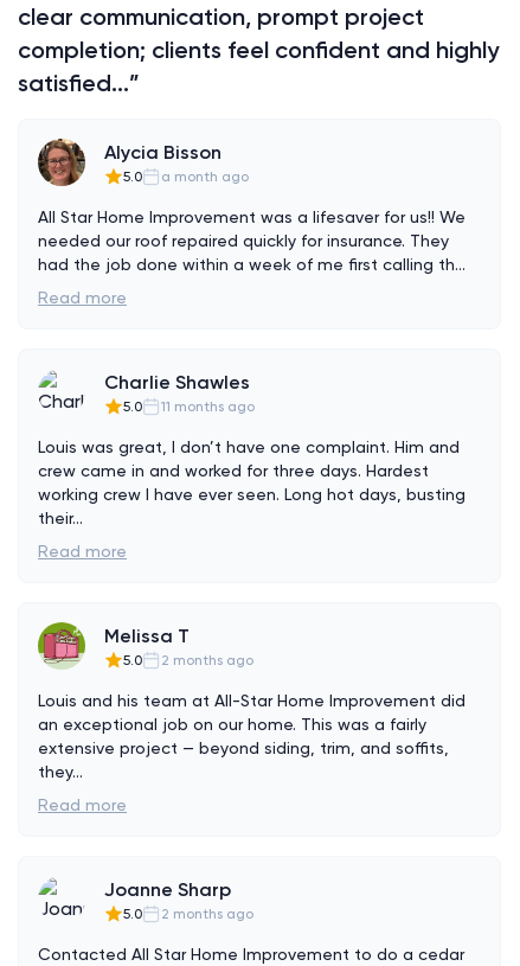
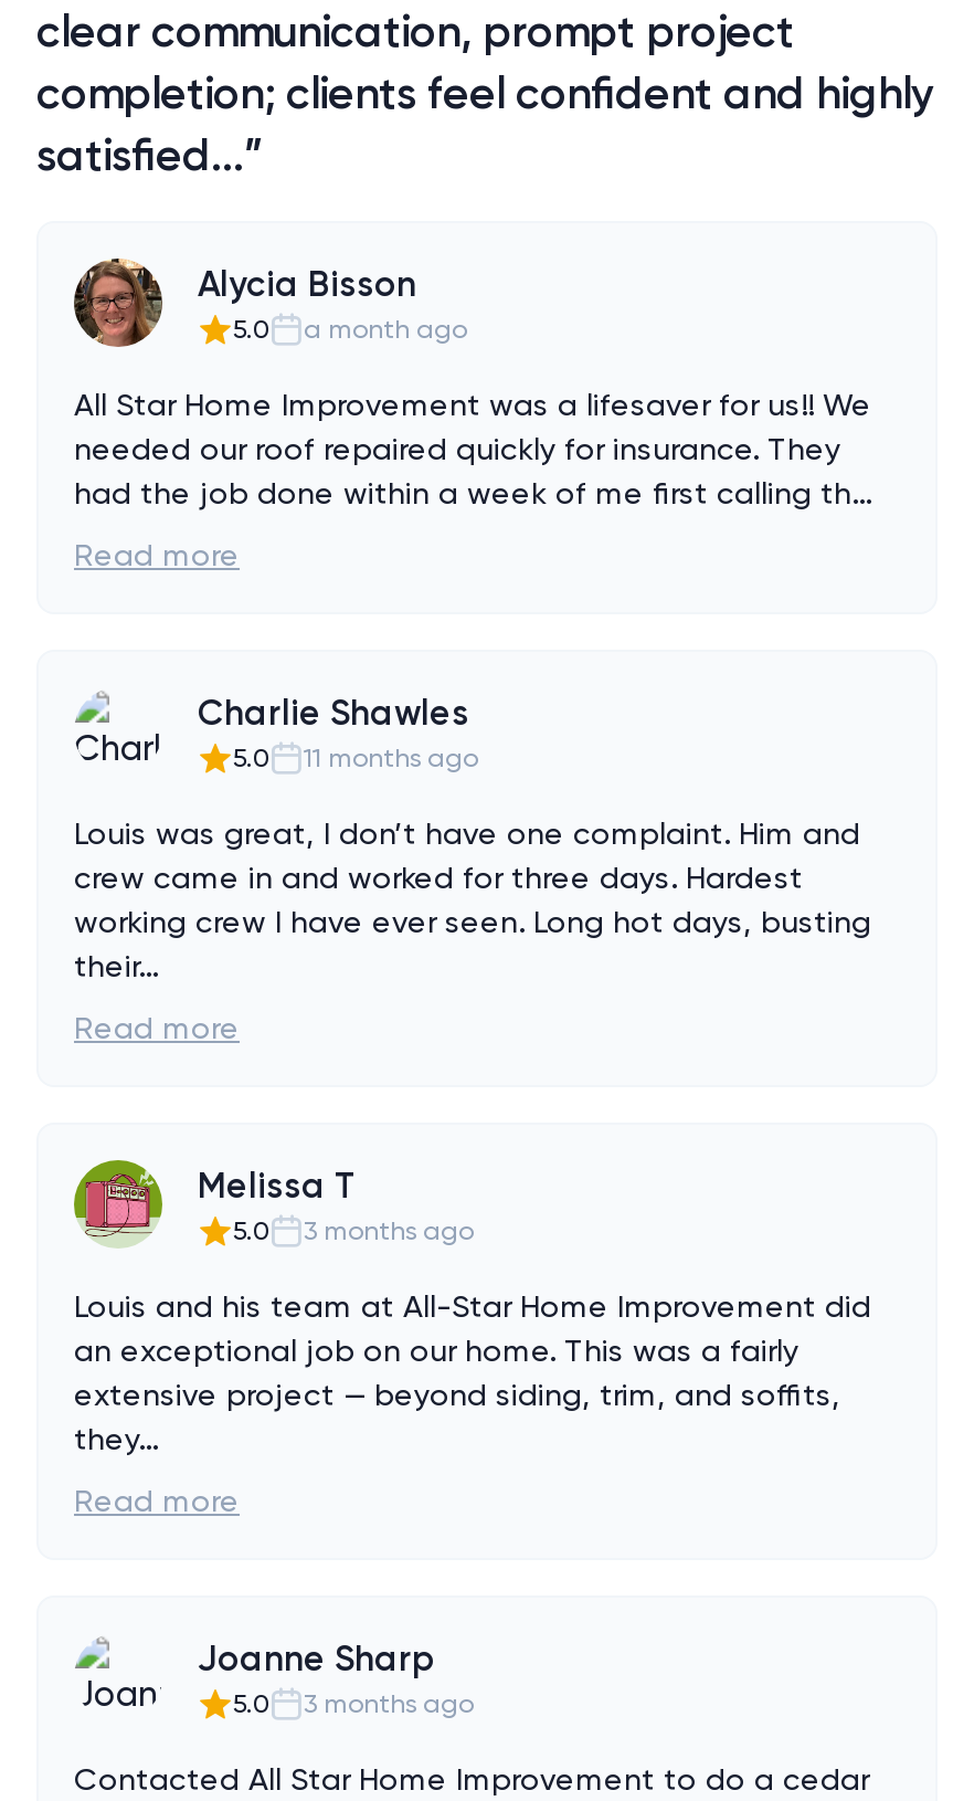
[123,652,253,668] 5.0 2 months ago -> [233,1215,474,1246] 5.0 3 months ago
[123,906,253,922] 5.0 2 months ago -> [233,1688,474,1719] 5.0 3 months ago

